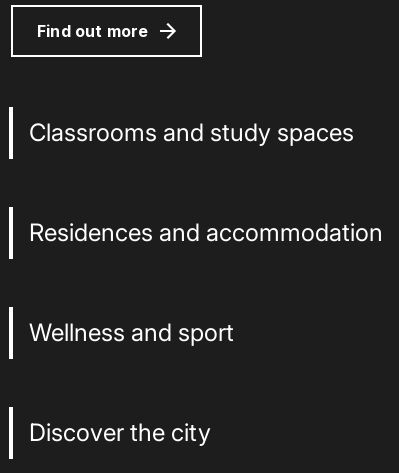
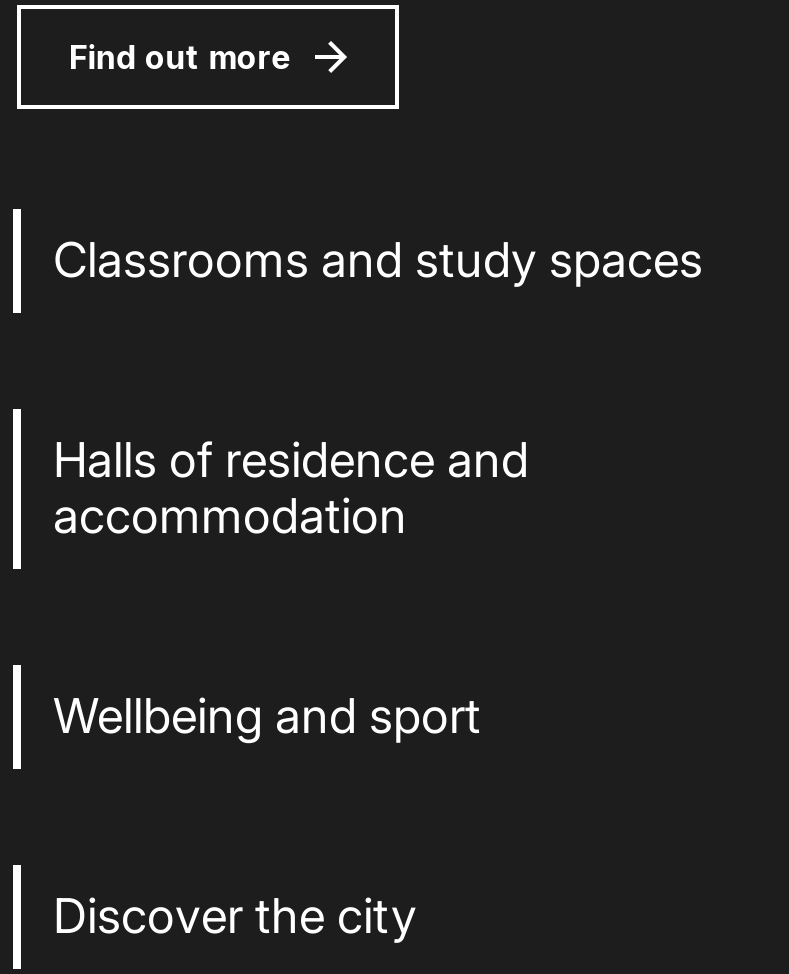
[29,218,383,247] Residences and accommodation -> [53,431,529,545] Halls of residence and | accommodation
[29,318,234,347] Wellness and sport -> [53,687,481,745] Wellbeing and sport

